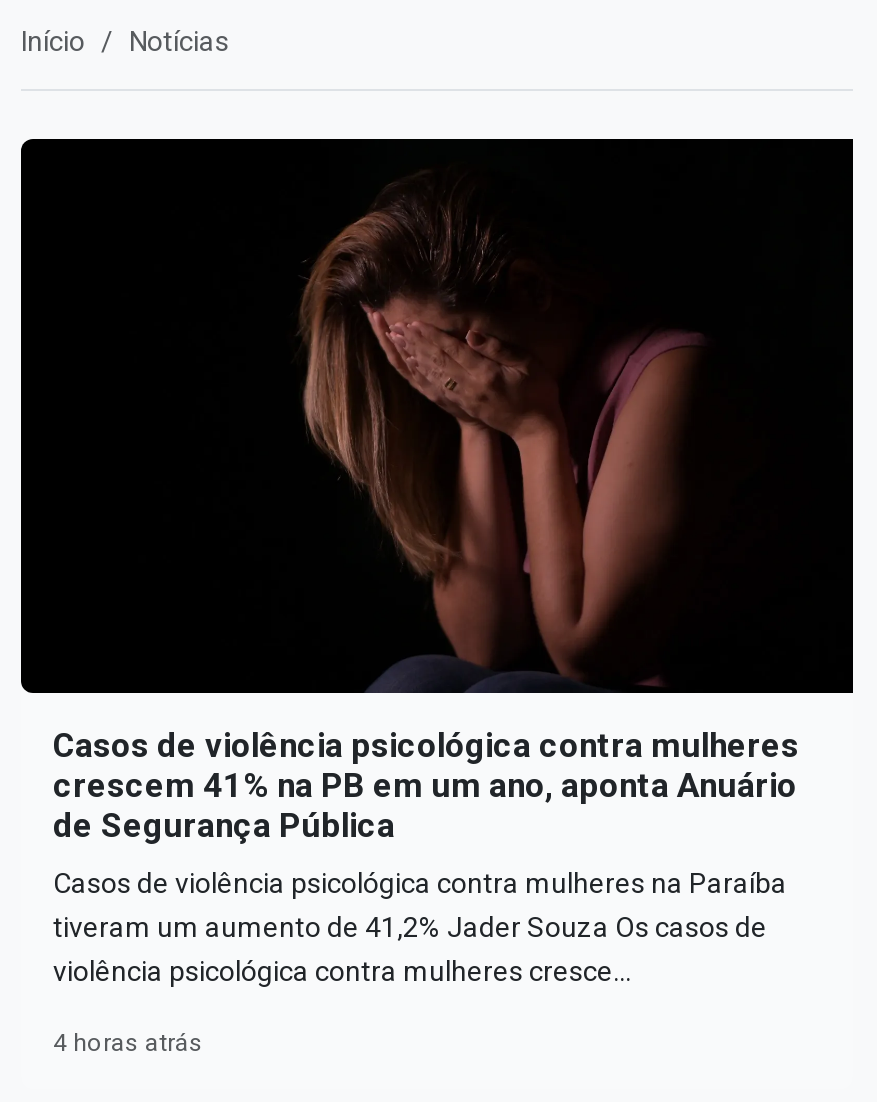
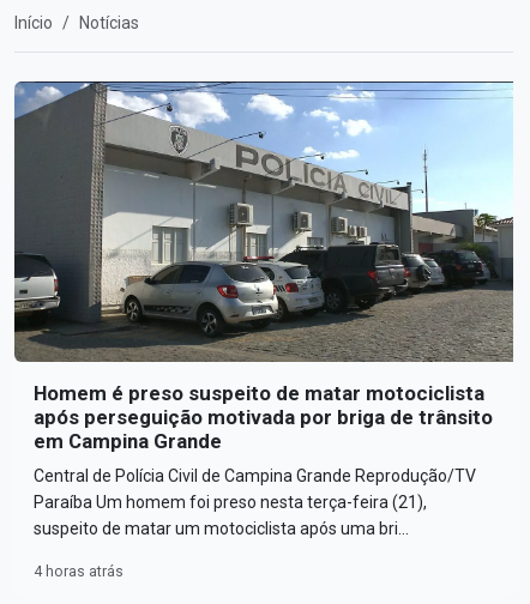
[19,137,855,845] [image] | Casos de violência psicológica contra mulheres | crescem 41% na PB em um ano, aponta Anuário | de Segurança Pública -> [13,80,514,453] [image] | Homem é preso suspeito de matar motociclista | após perseguição motivada por briga de trânsito | em Campina Grande
[53,867,787,987] Casos de violência psicológica contra mulheres na Paraíba | tiveram um aumento de 41,2% Jader Souza Os casos de | violência psicológica contra mulheres cresce... -> [34,466,476,538] Central de Polícia Civil de Campina Grande Reprodução/TV | Paraíba Um homem foi preso nesta terça-feira (21), | suspeito de matar um motociclista após uma bri...

